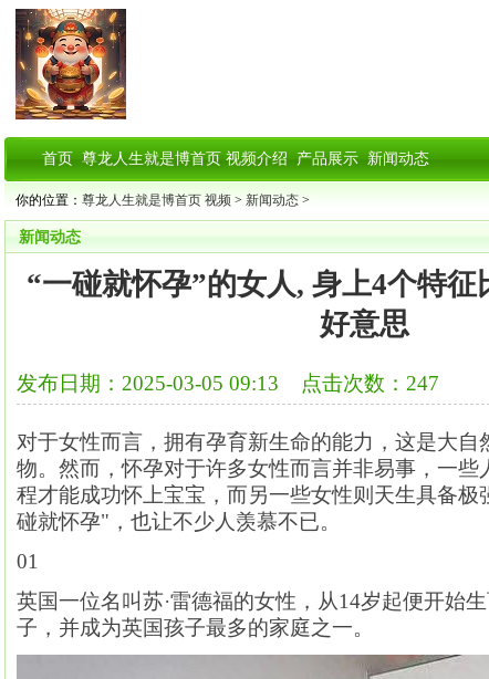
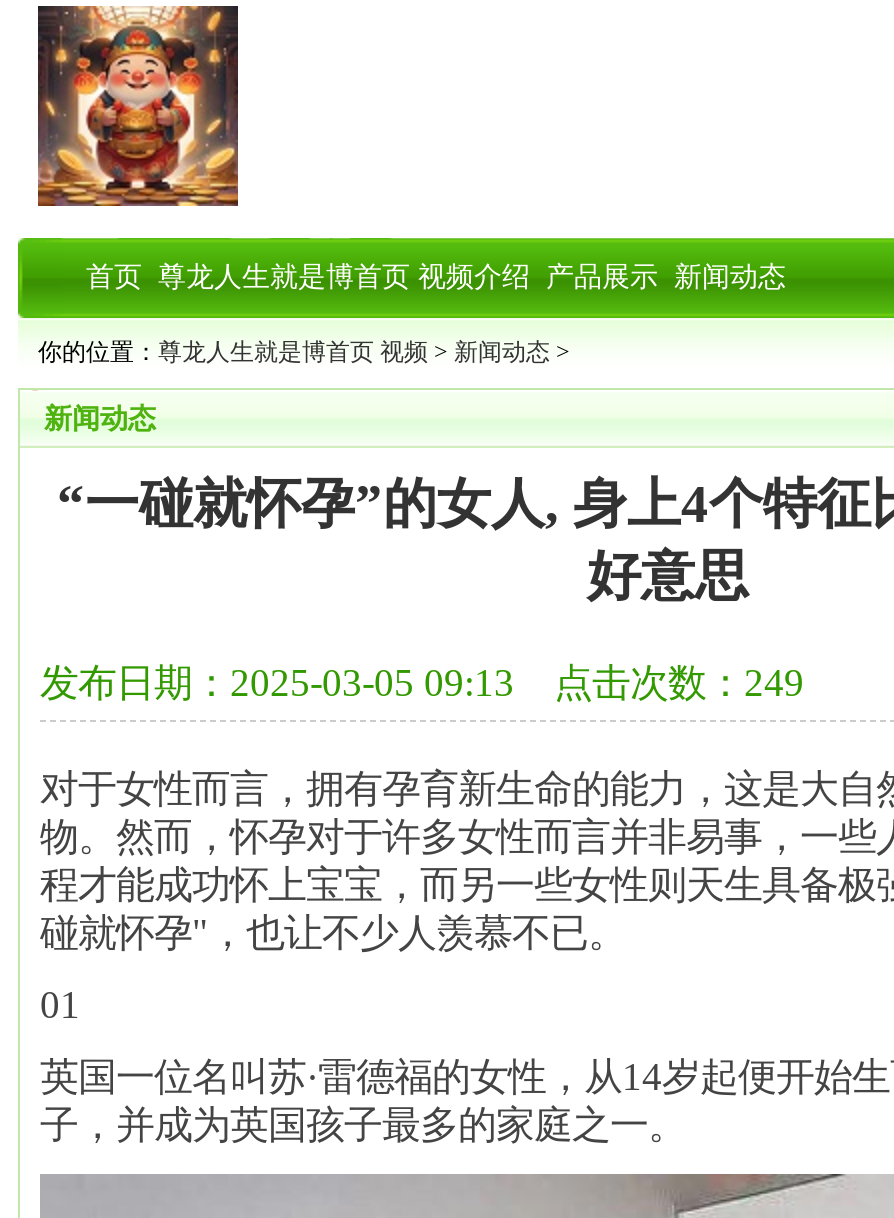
[17,372,439,395] 发布日期：2025-03-05 09:13 点击次数：247 -> [40,662,804,704] 发布日期：2025-03-05 09:13 点击次数：249

